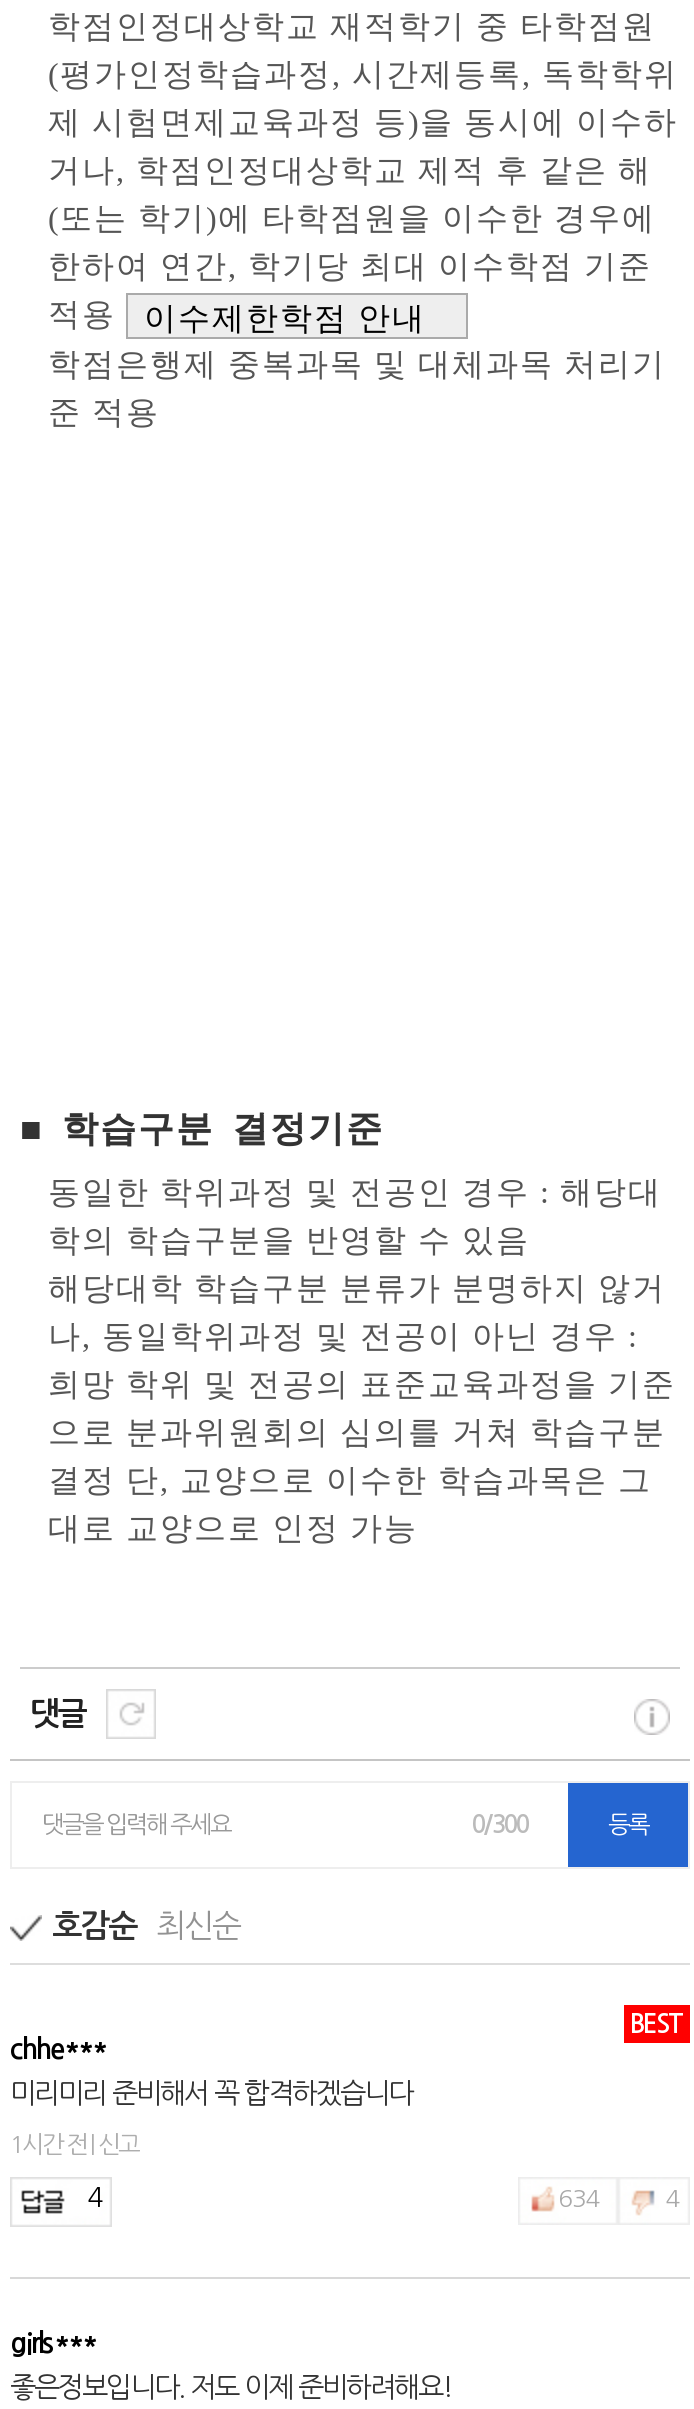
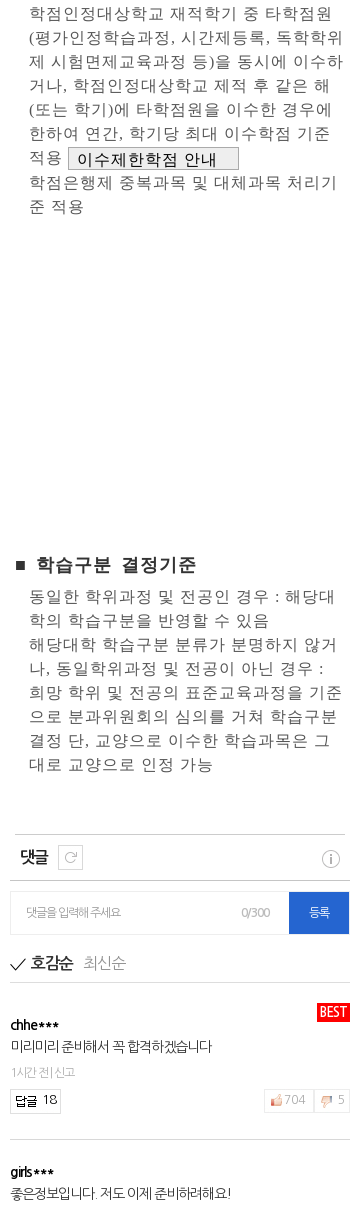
[88,2185,102,2211] 4 -> [42,1093,56,1106] 18
[558,2186,600,2210] 634 -> [284,1094,305,1106] 704
[666,2186,680,2210] 4 -> [338,1094,345,1106] 5

